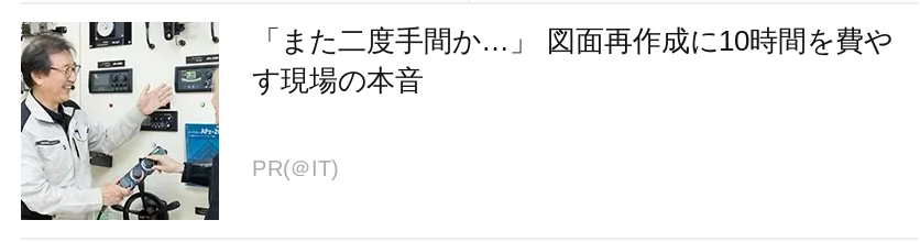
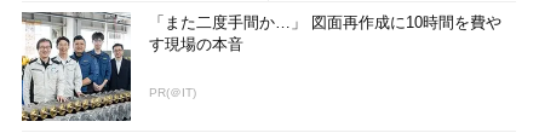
[19,22,221,222] [image] -> [21,11,132,122] [image]

